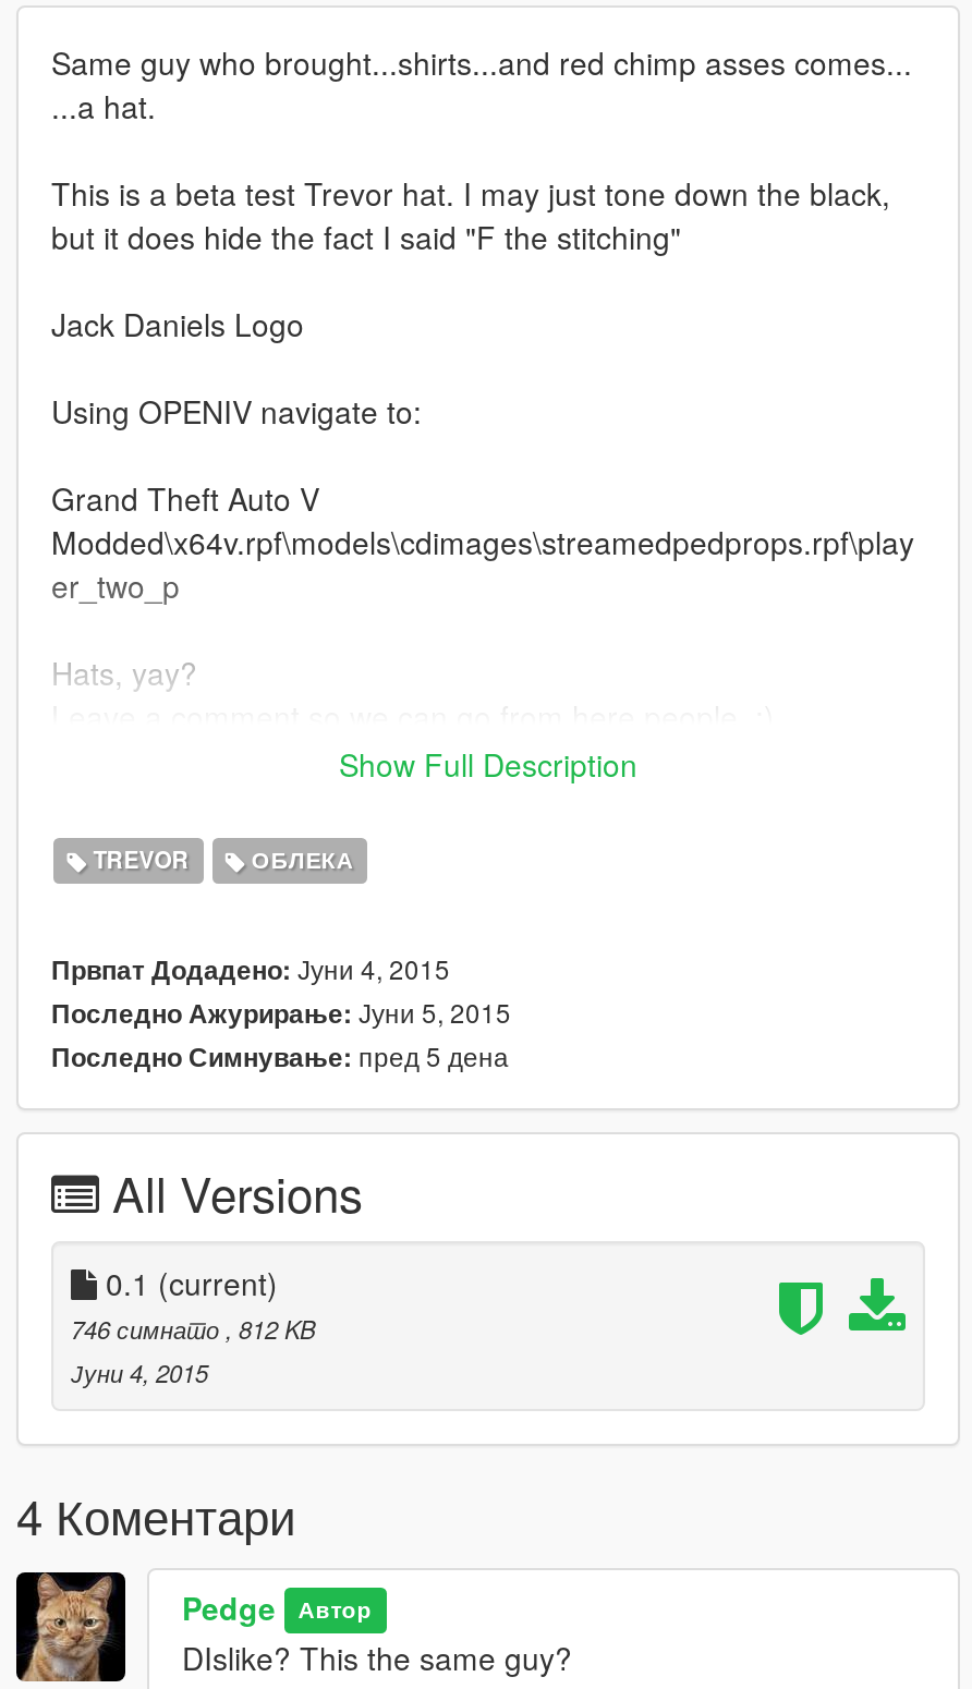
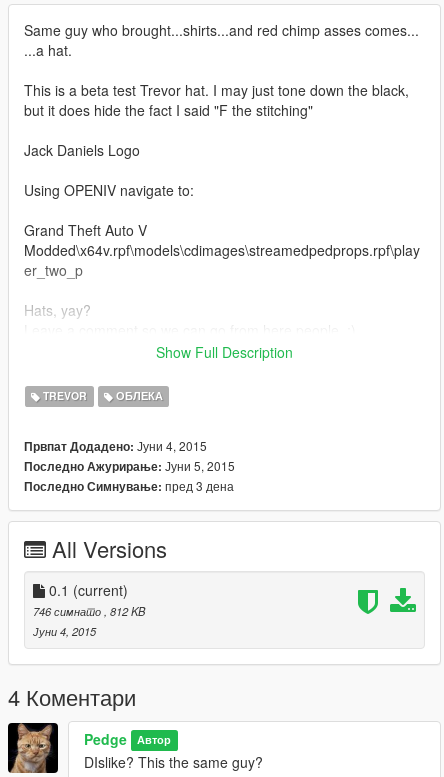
[51,1035,509,1075] Последно Симнување: пред 5 дена -> [24,477,234,495] Последно Симнување: пред 3 дена

